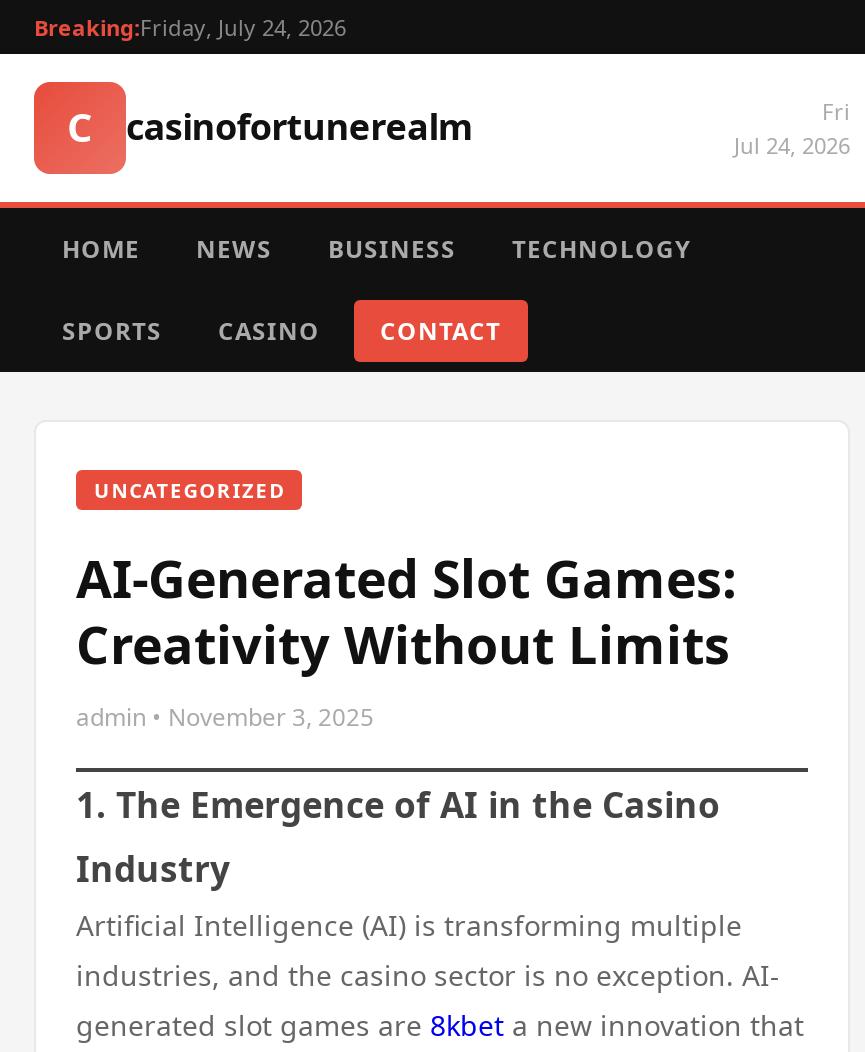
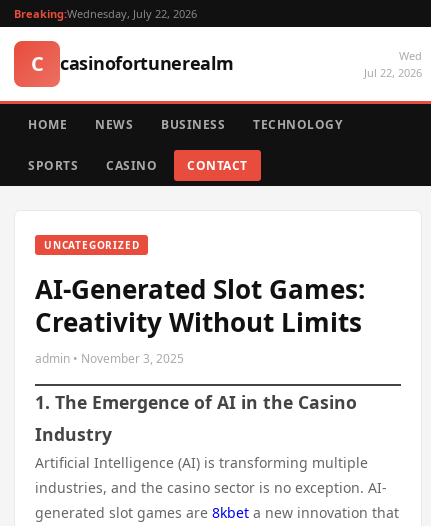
[34,12,346,42] Breaking:Friday, July 24, 2026 -> [14,6,197,21] Breaking:Wednesday, July 22, 2026
[734,96,850,160] Fri | Jul 24, 2026 -> [364,48,422,80] Wed | Jul 22, 2026

